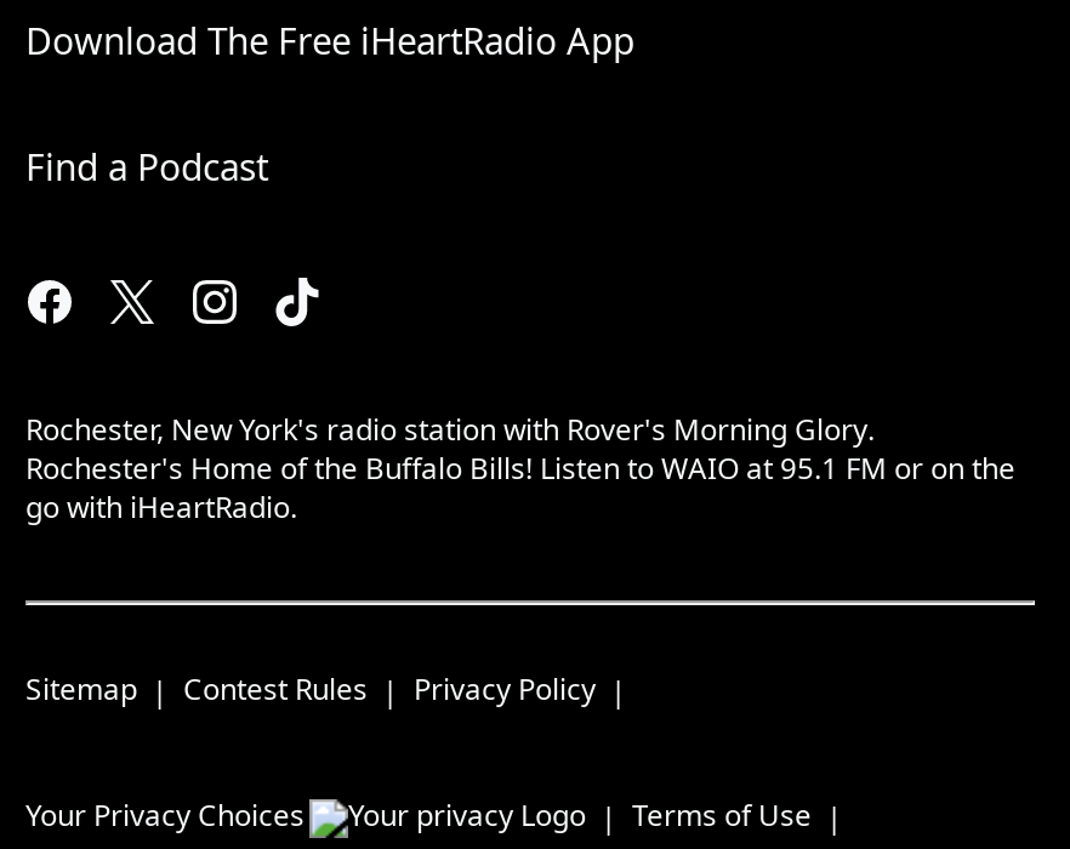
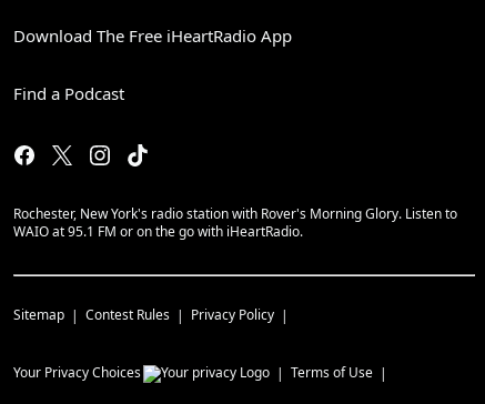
[25,408,1015,527] Rochester, New York's radio station with Rover's Morning Glory. | Rochester's Home of the Buffalo Bills! Listen to WAIO at 95.1 FM or on the | go with iHeartRadio. -> [13,204,457,241] Rochester, New York's radio station with Rover's Morning Glory. Listen to | WAIO at 95.1 FM or on the go with iHeartRadio.

